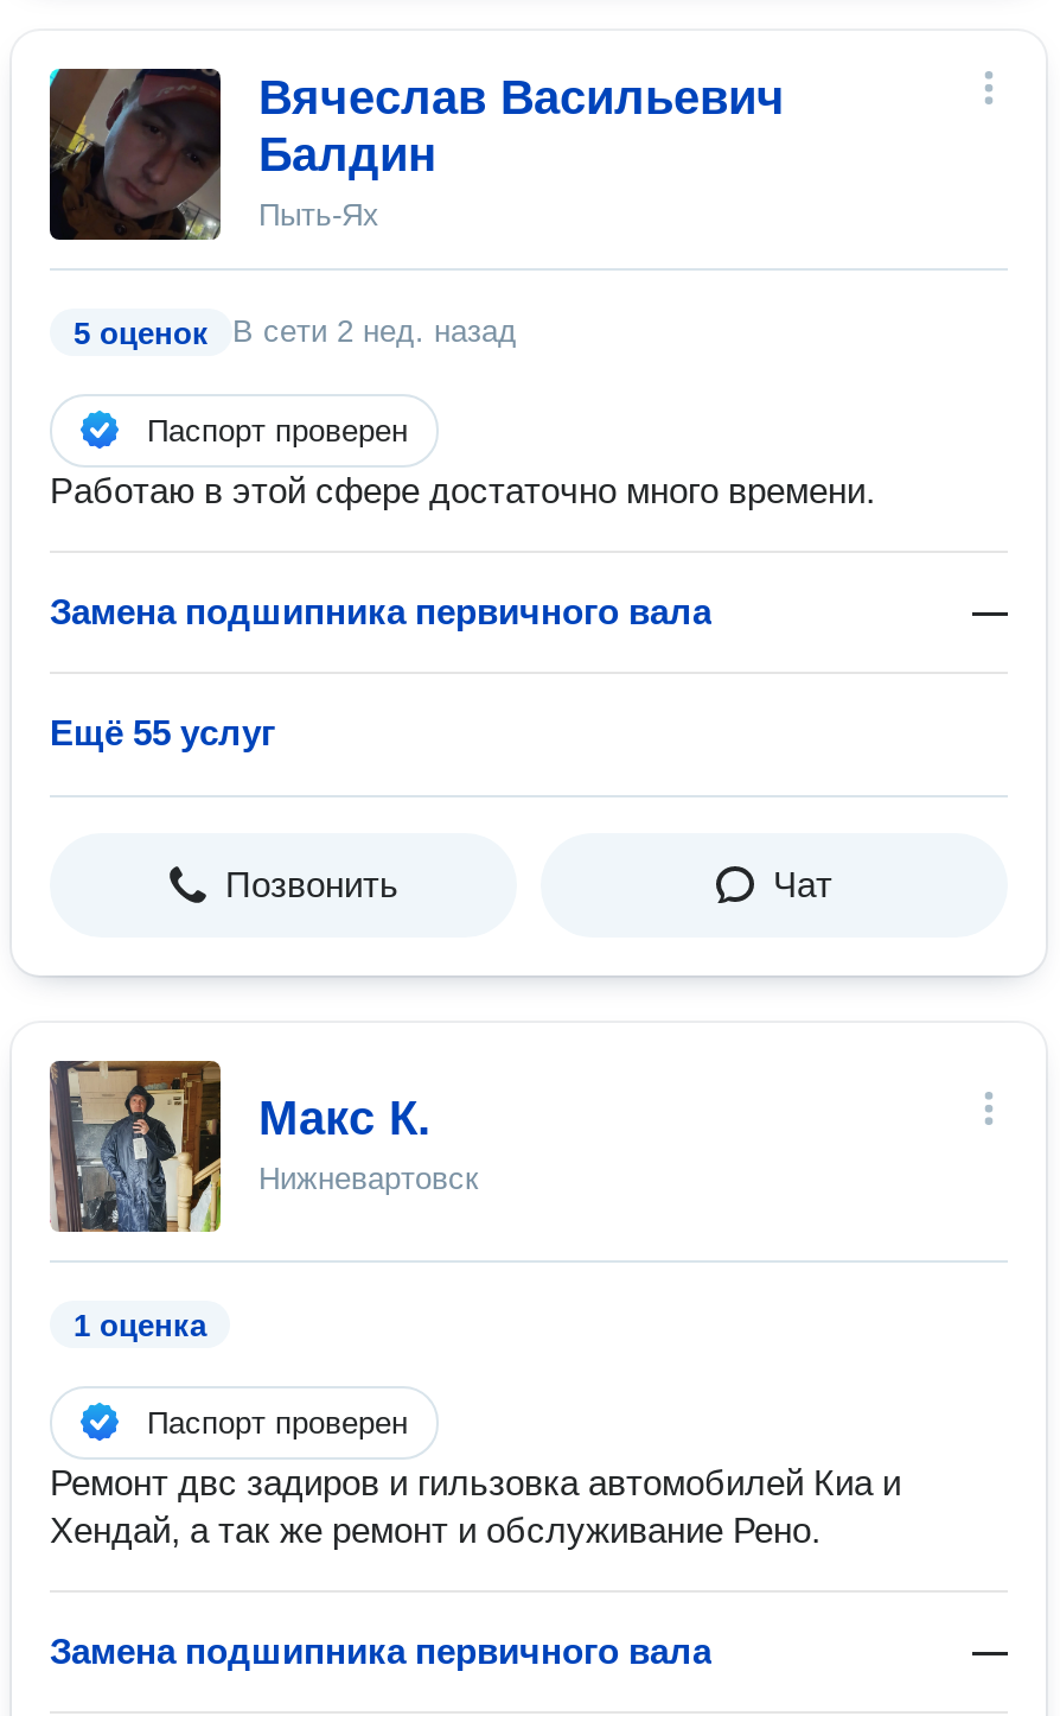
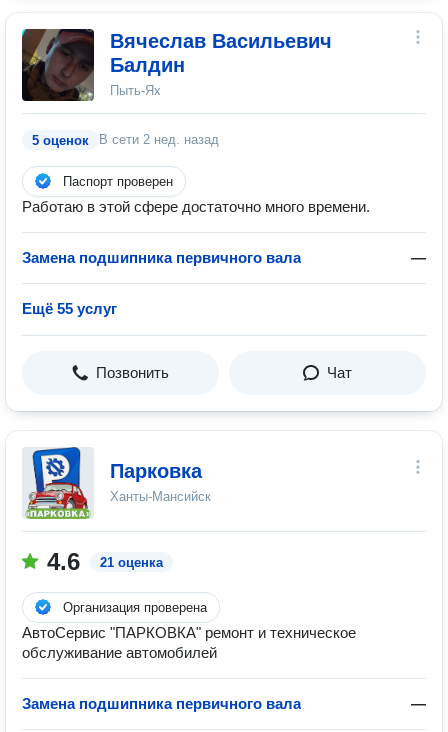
[47,1059,479,1234] [image] | Макс К. | Нижневартовск -> [23,446,211,520] [image] | Парковка | Ханты-Мансийск
[74,1308,206,1343] 1 оценка -> [47,548,163,575] 4.6 | 21 оценка
[147,1405,408,1441] Паспорт проверен -> [63,600,207,615] Организация проверена
[50,1462,901,1550] Ремонт двс задиров и гильзовка автомобилей Киа и | Хендай, а так же ремонт и обслуживание Рено. -> [22,624,356,661] АвтоСервис "ПАРКОВКА" ремонт и техническое | обслуживание автомобилей

